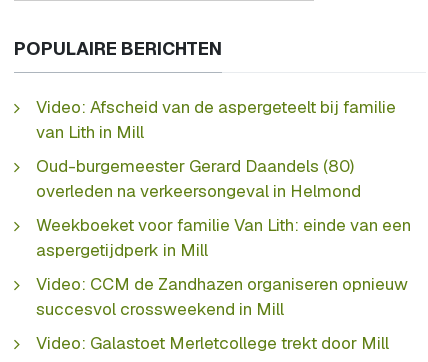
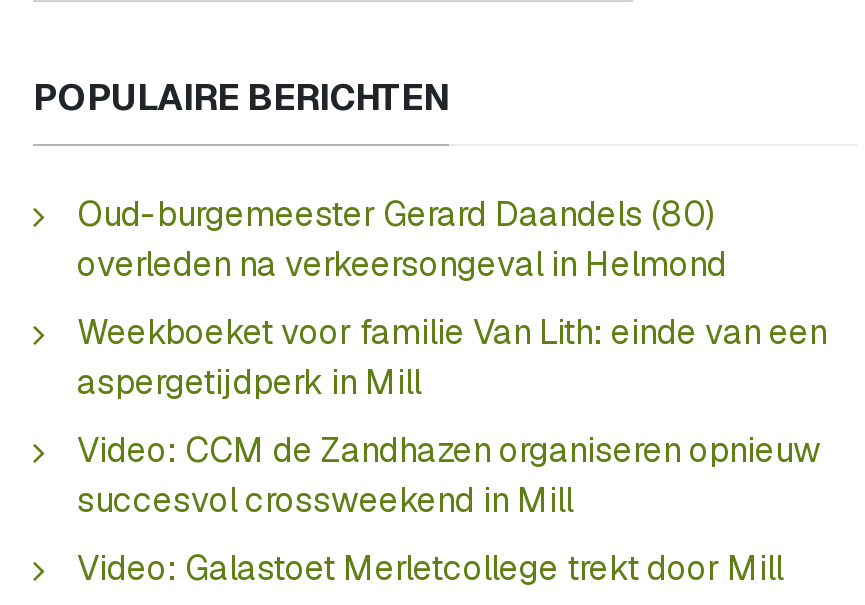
[36,96,396,143] Video: Afscheid van de aspergeteelt bij familie | van Lith in Mill -> none

